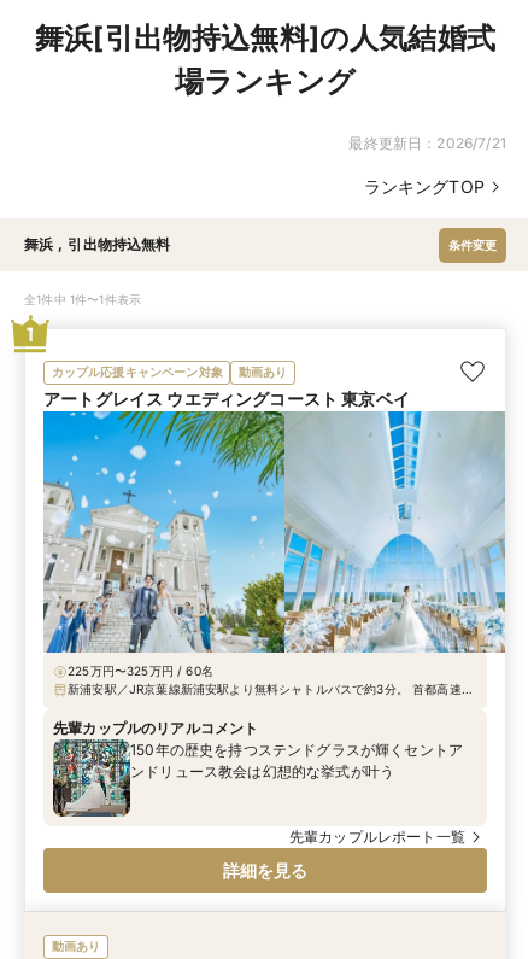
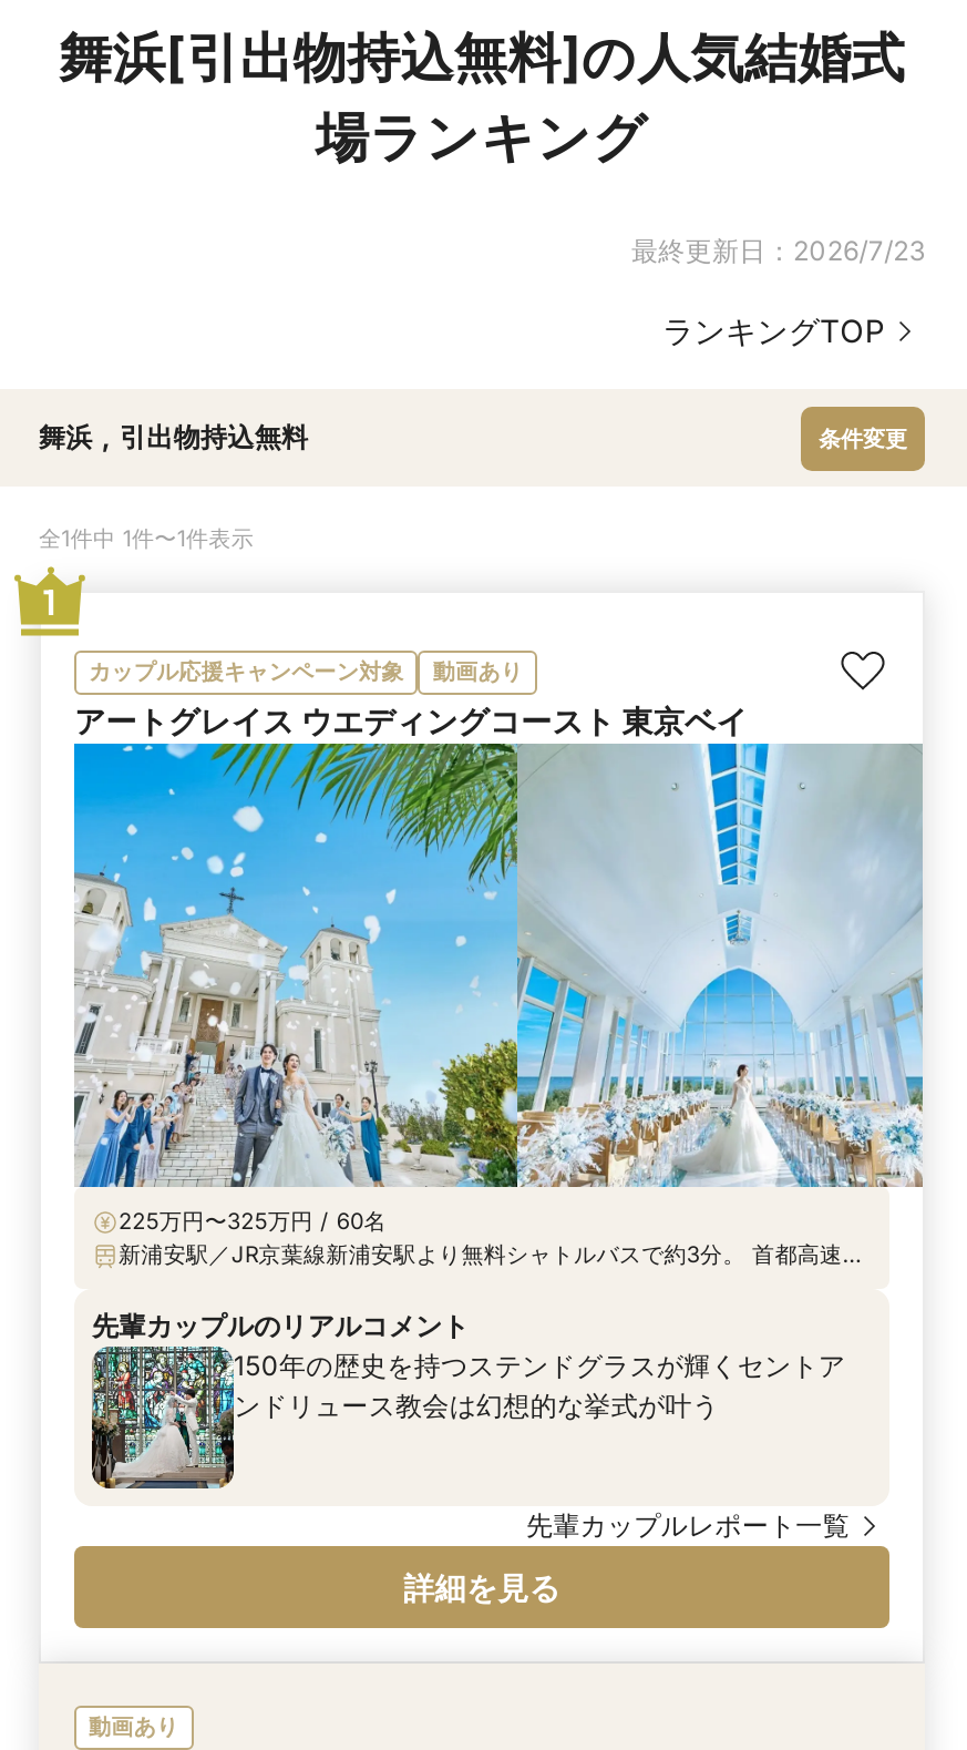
[349,134,506,152] 最終更新日：2026/7/21 -> [631,234,925,268] 最終更新日：2026/7/23

